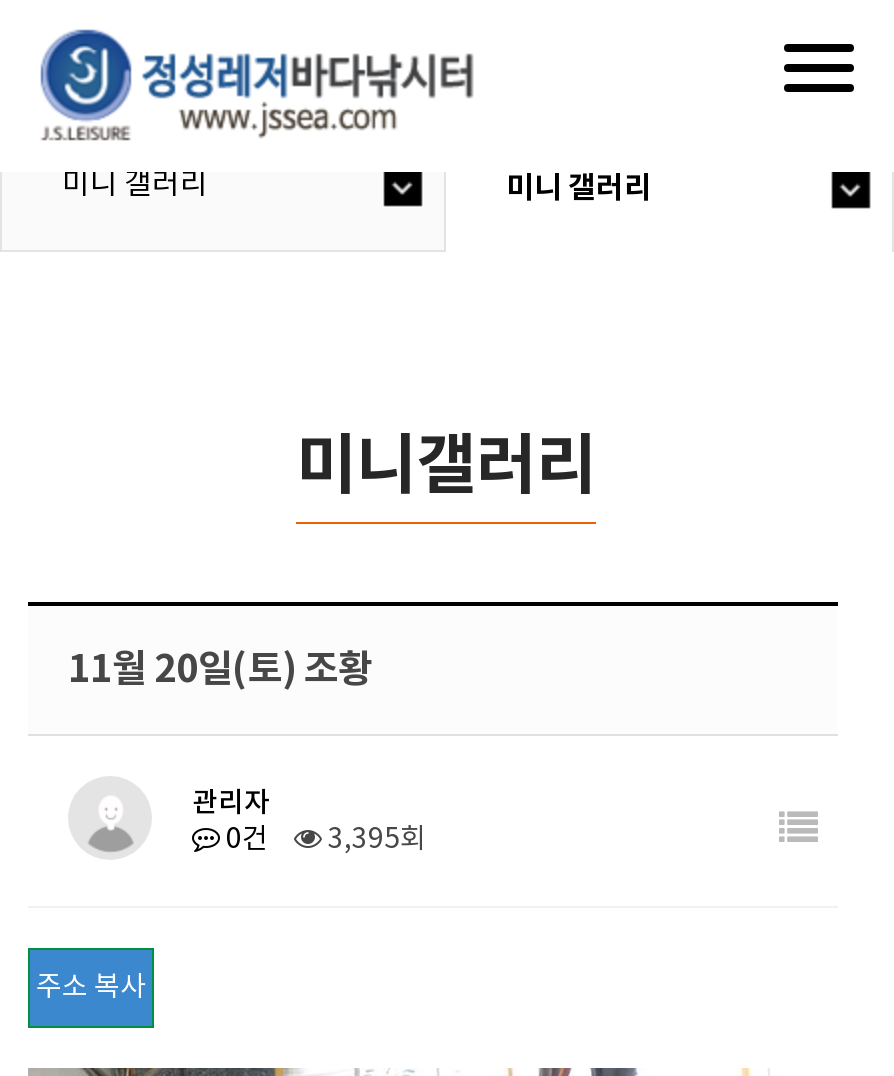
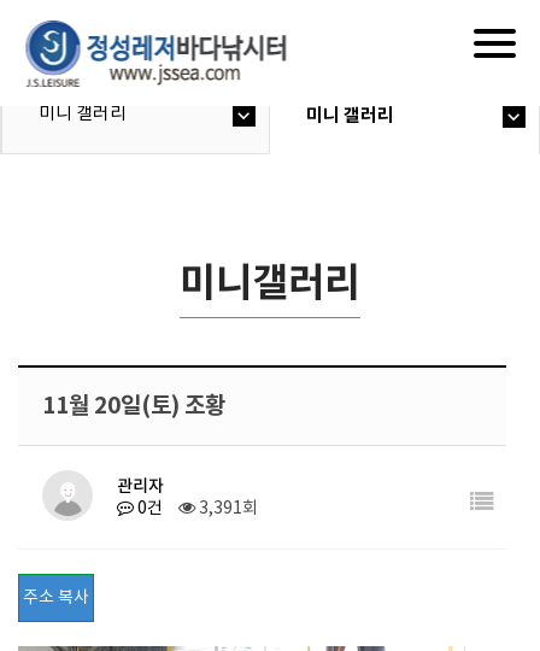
[220,824,426,856] 0건 3,395회 -> [134,499,258,518] 0건 3,391회

